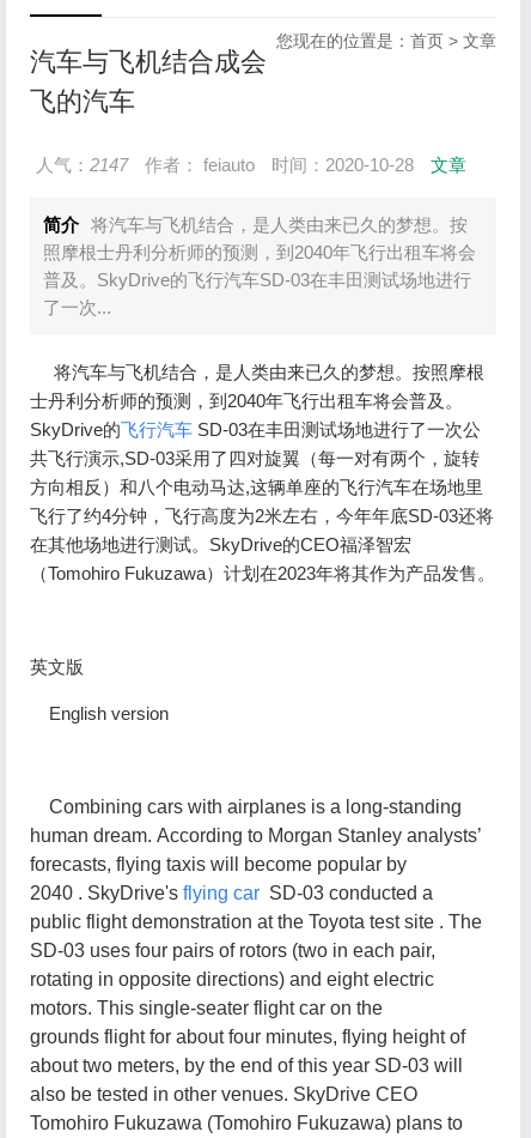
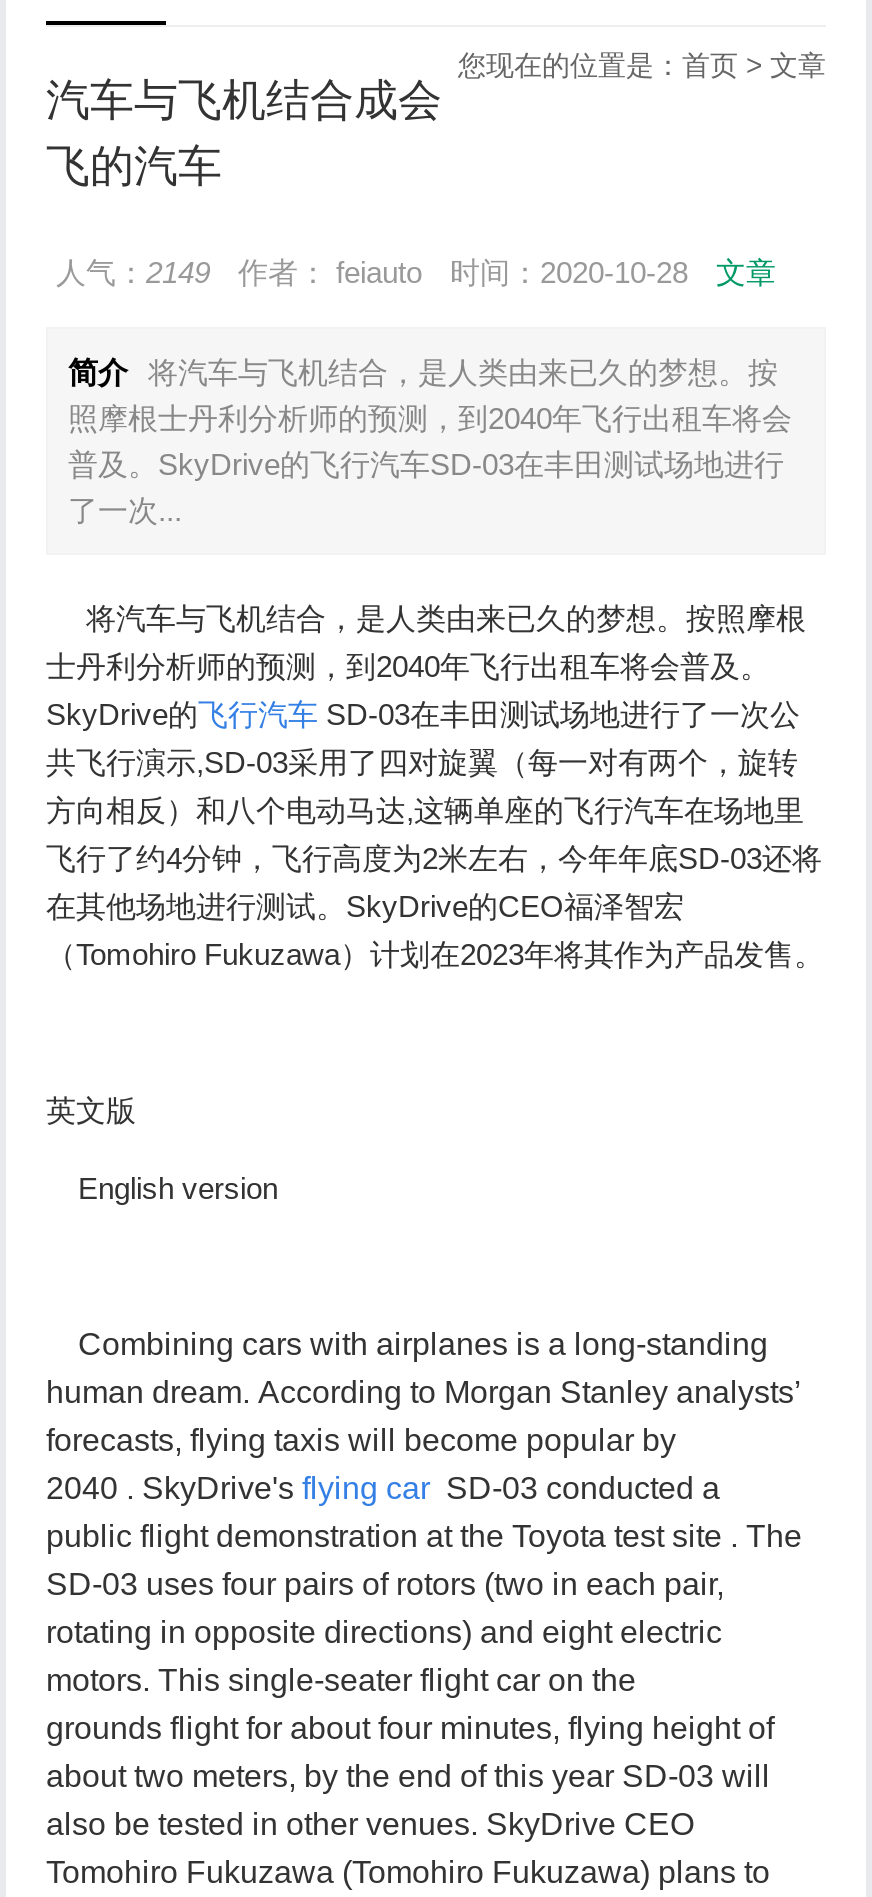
[36,155,466,175] 人气：2147 作者： feiauto 时间：2020-10-28 文章 -> [56,255,776,289] 人气：2149 作者： feiauto 时间：2020-10-28 文章

